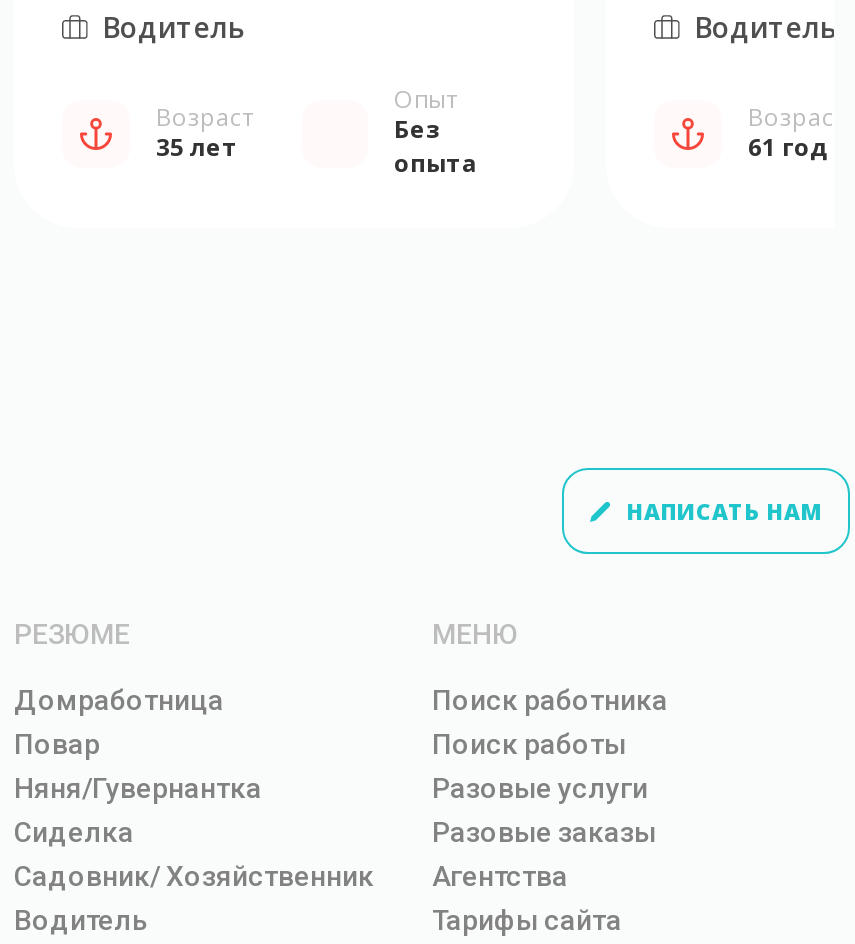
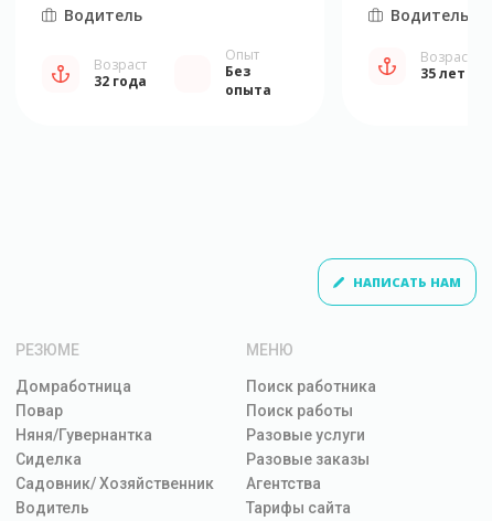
[156,129,238,163] 35 лет -> [94,71,147,90] 32 года
[748,129,828,163] 61 год -> [420,64,466,83] 35 лет

